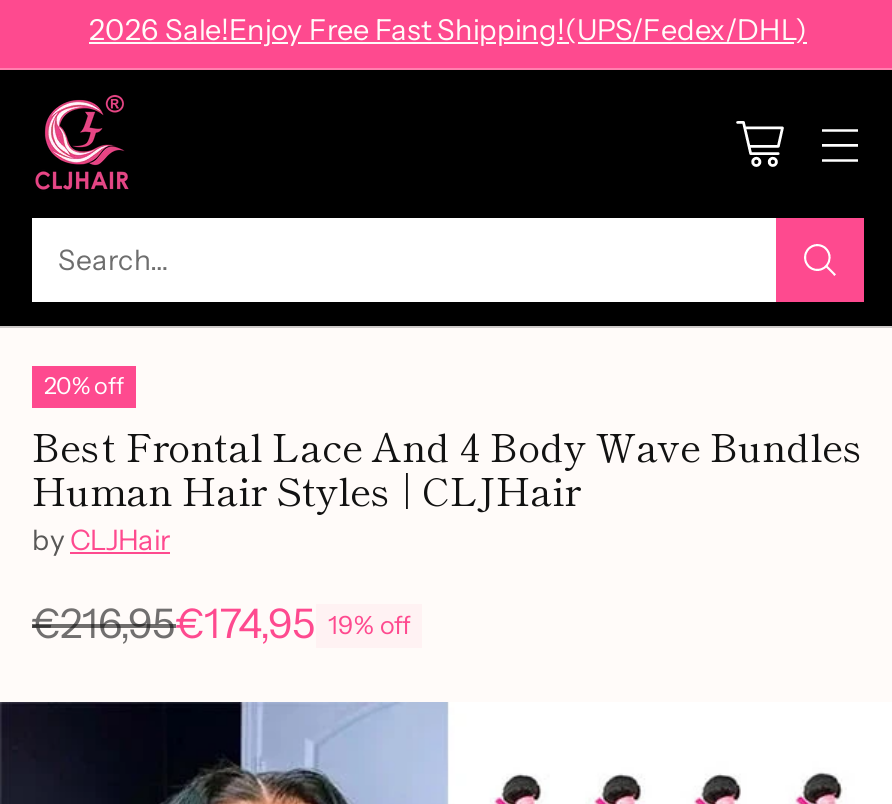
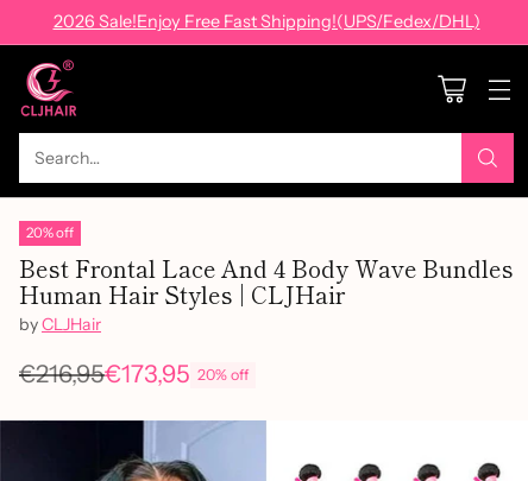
[32,598,410,648] €216,95€174,95 19% off -> [19,359,249,388] €216,95€173,95 20% off

